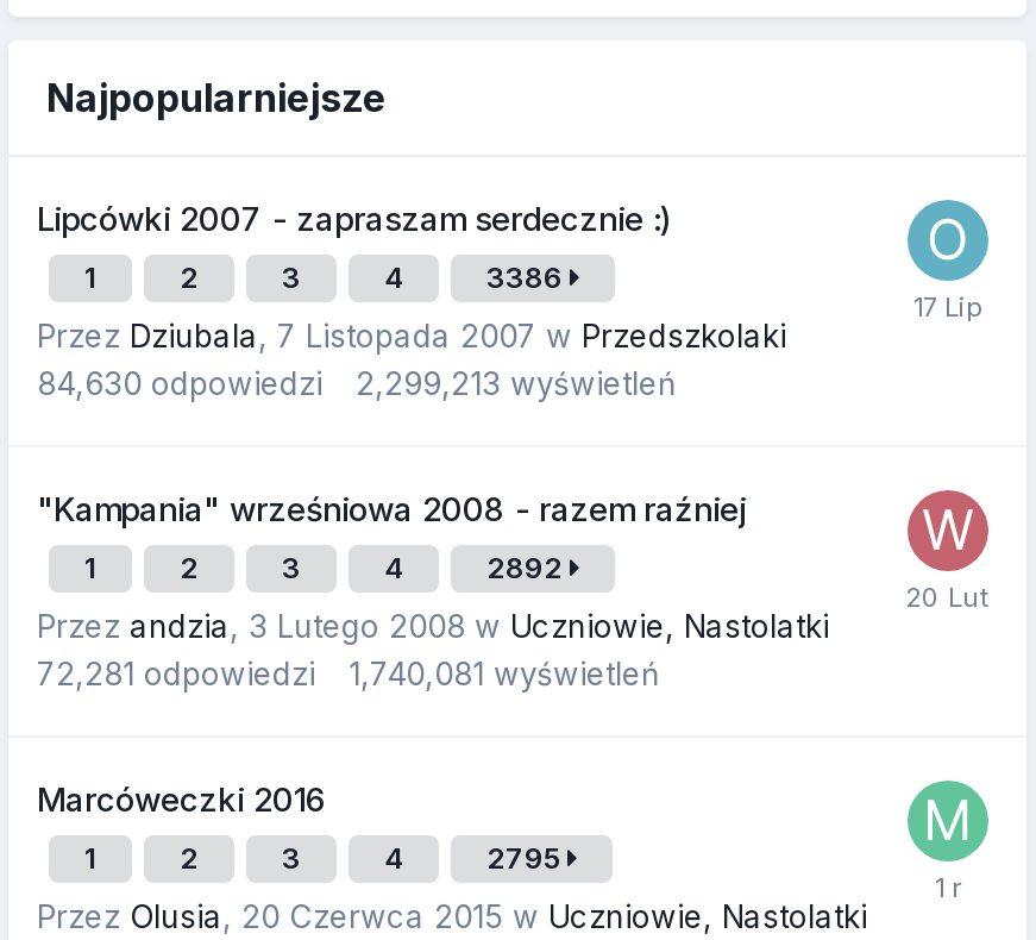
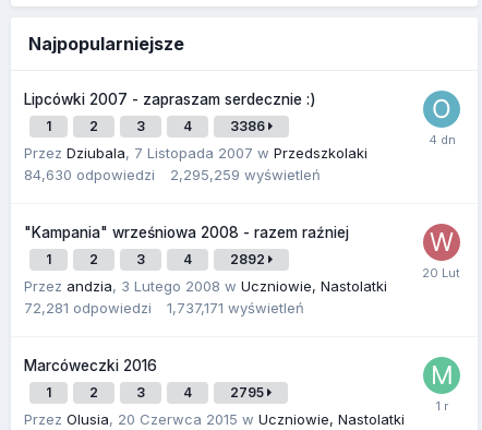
[37,364,677,402] 84,630 odpowiedzi 2,299,213 wyświetleń -> [24,166,321,183] 84,630 odpowiedzi 2,295,259 wyświetleń
[37,654,660,693] 72,281 odpowiedzi 1,740,081 wyświetleń -> [24,299,304,316] 72,281 odpowiedzi 1,737,171 wyświetleń

